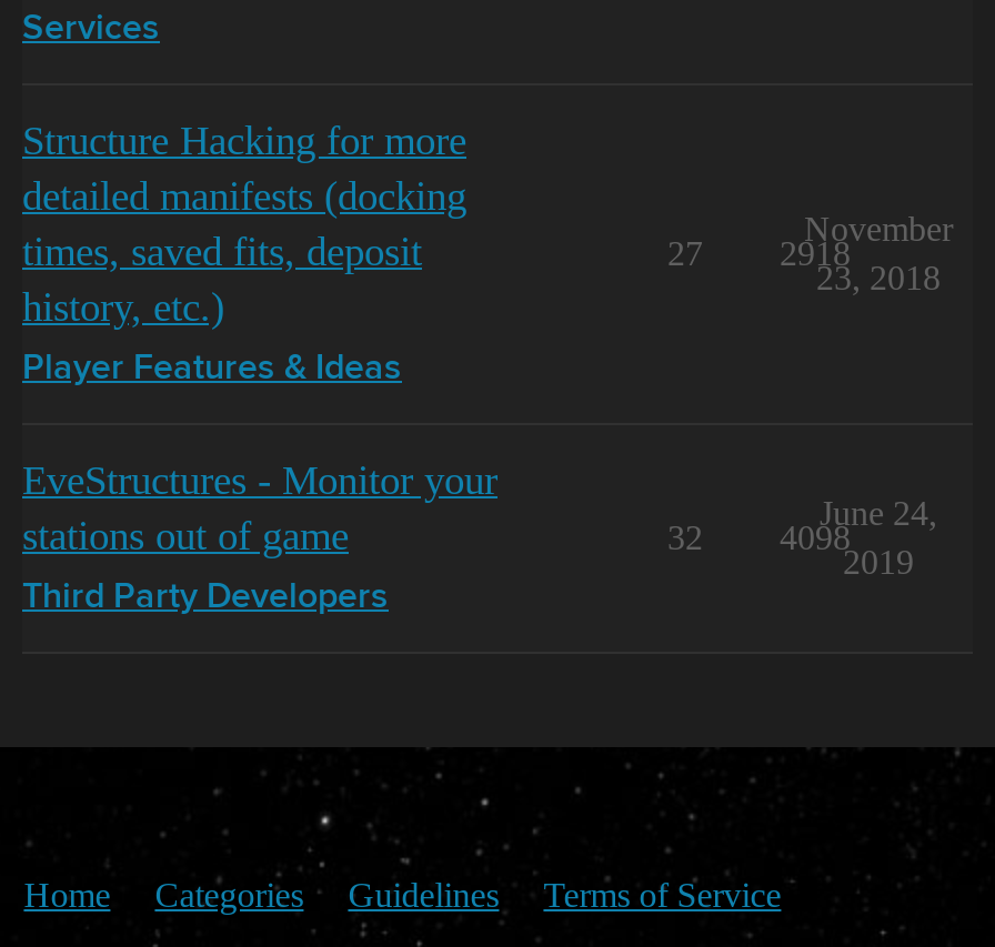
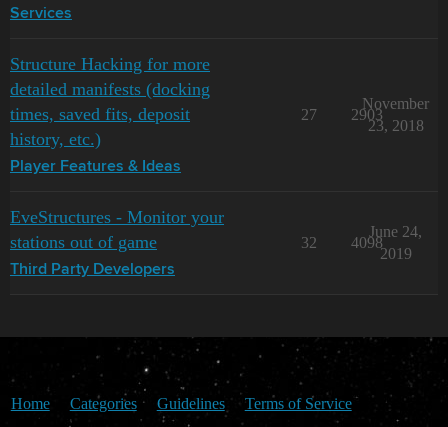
[780,234,851,272] 2918 -> [351,106,383,123] 2903

